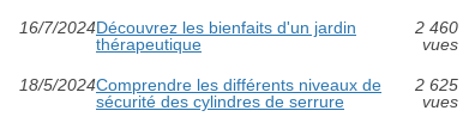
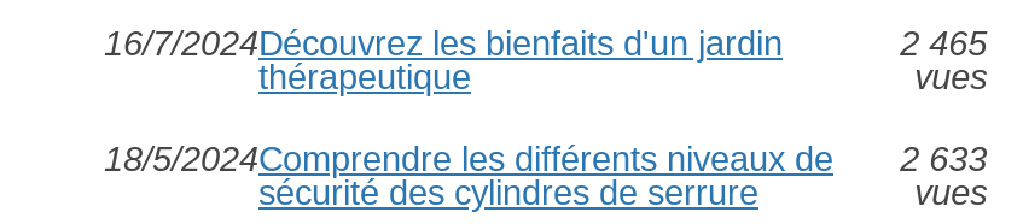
[415,17,458,37] 2 460 -> [900,23,987,62] 2 465
[19,75,458,94] 18/5/2024Comprendre les différents niveaux de 2 625 -> [104,139,987,177] 18/5/2024Comprendre les différents niveaux de 2 633

